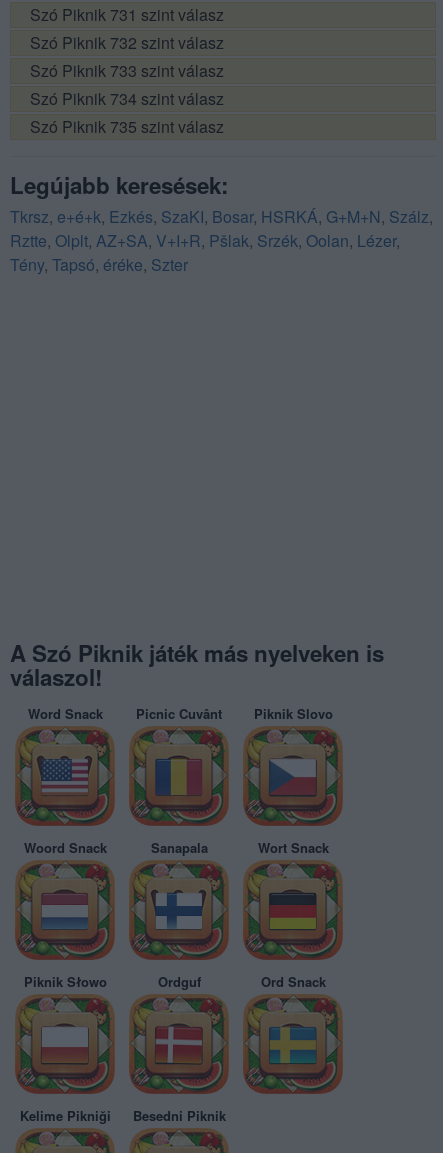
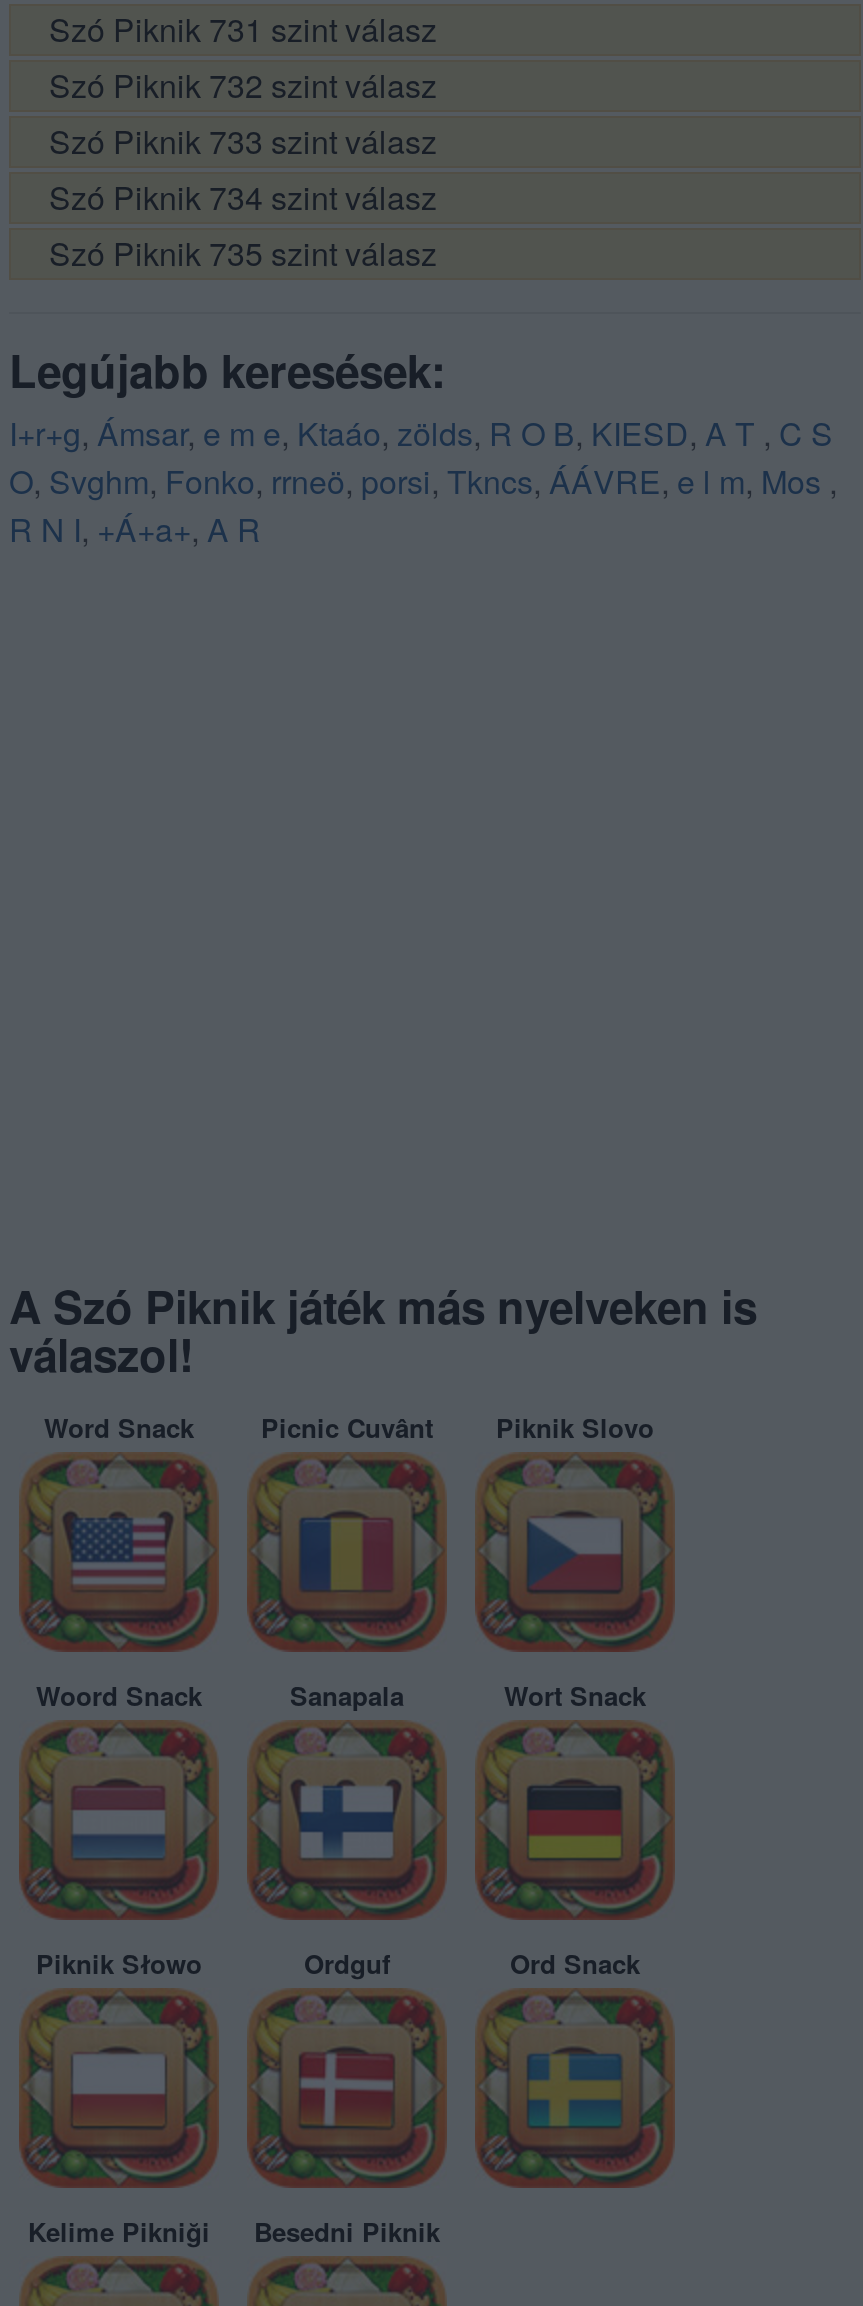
[10,205,433,276] Tkrsz, e+é+k, Ezkés, SzaKI, Bosar, HSRKÁ, G+M+N, Szálz, | Rztte, Olplt, AZ+SA, V+I+R, Pšlak, Srzék, Oolan, Lézer, | Tény, Tapsó, éréke, Szter -> [9,410,837,552] I+r+g, Ámsar, e m e, Ktaáo, zölds, R O B, KIESD, A T, C S | O, Svghm, Fonko, rrneö, porsi, Tkncs, ÁÁVRE, e l m, Mos, | R N I, +Á+a+, A R

